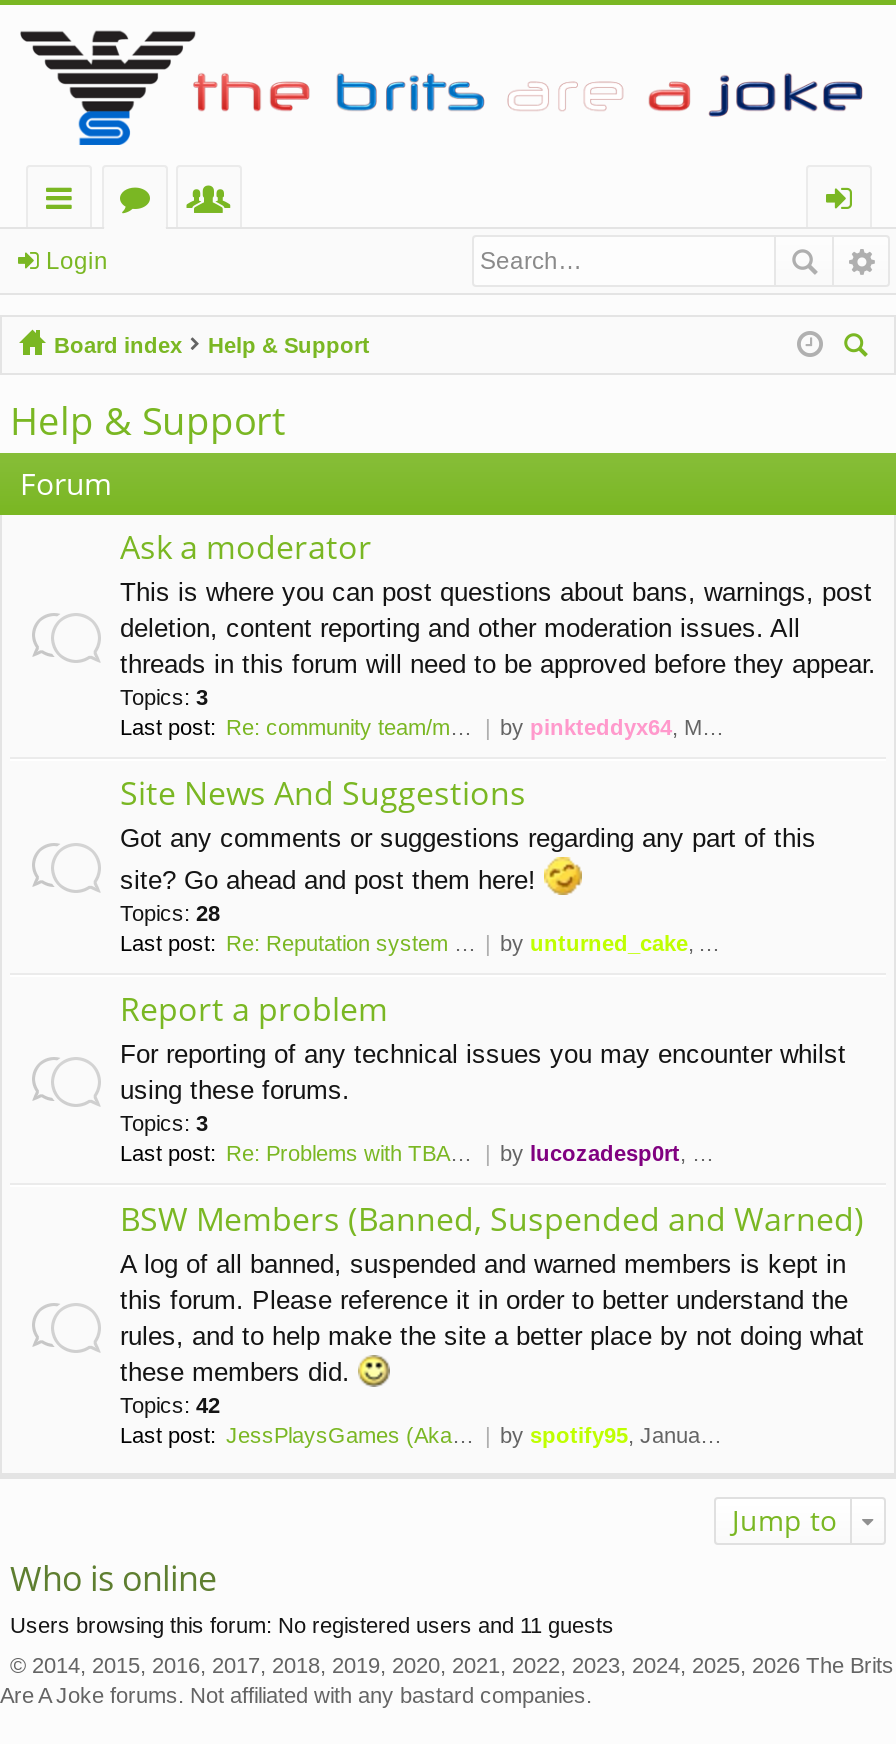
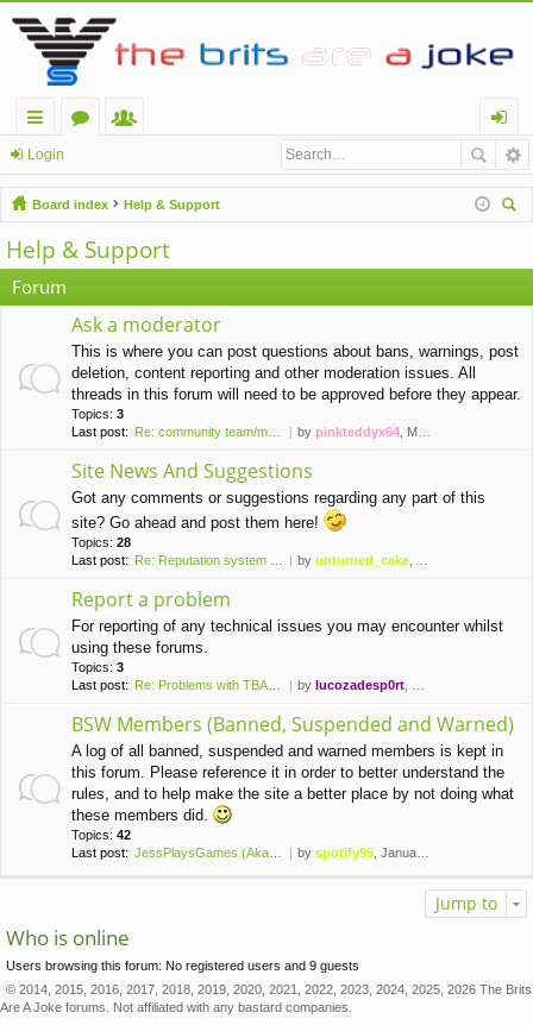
[10,1614,614,1638] Users browsing this forum: No registered users and 11 guests -> [6,959,359,973] Users browsing this forum: No registered users and 9 guests

